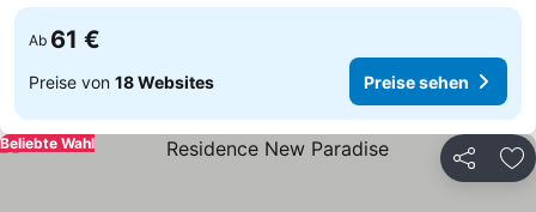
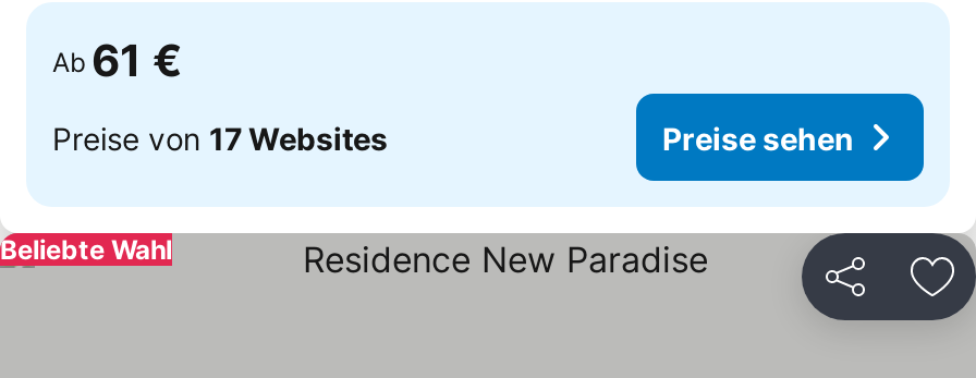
[29,71,214,92] Preise von 18 Websites -> [52,119,388,156] Preise von 17 Websites

